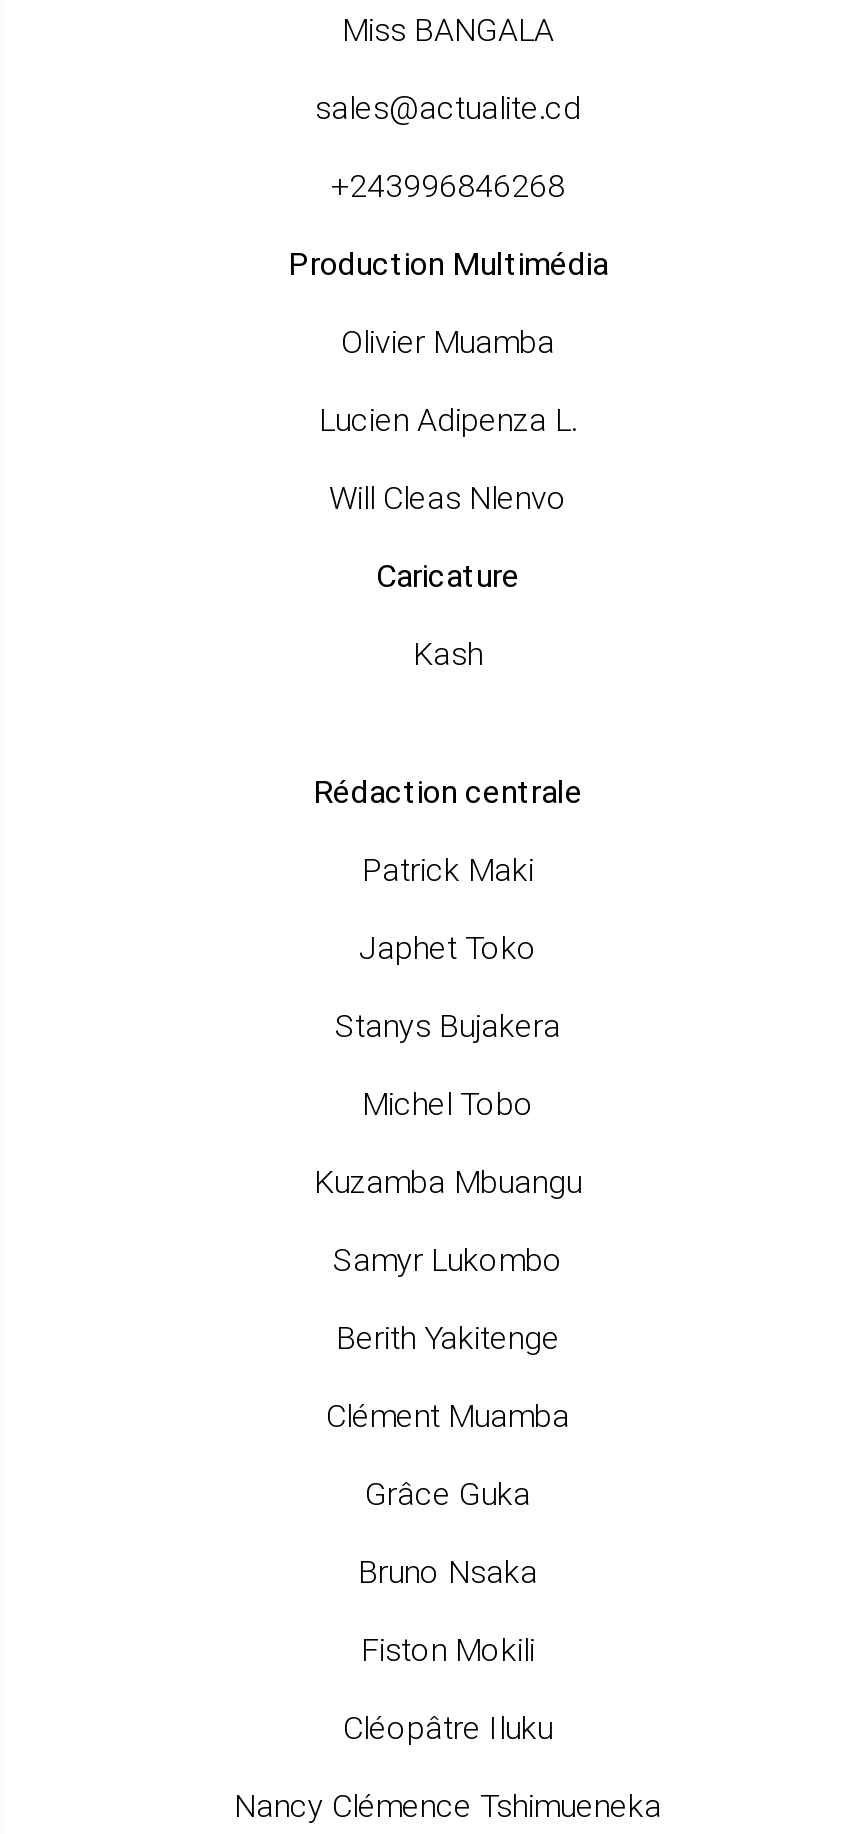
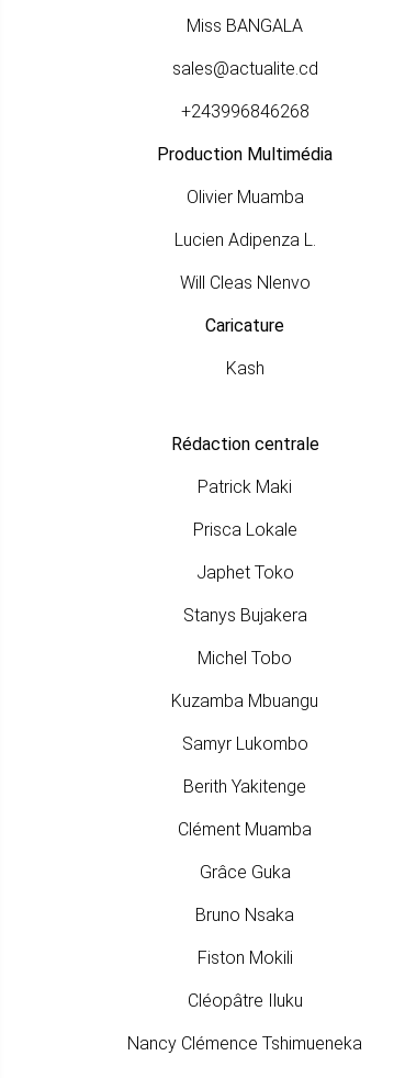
none -> [193,519,297,540] Prisca Lokale

